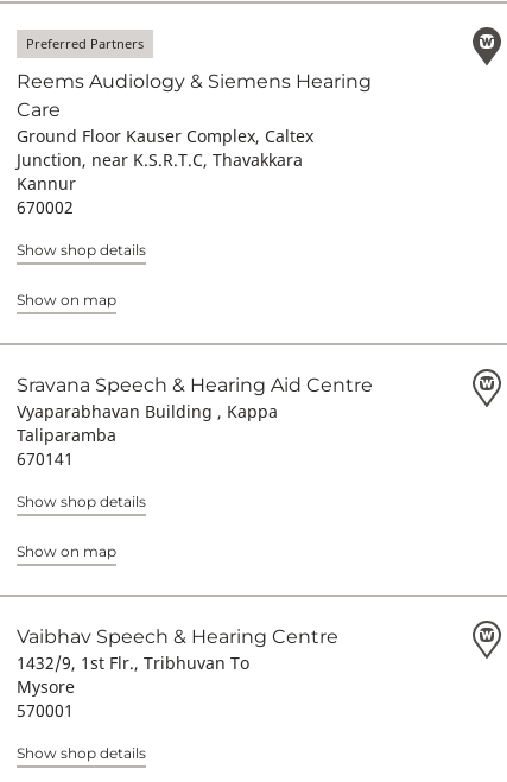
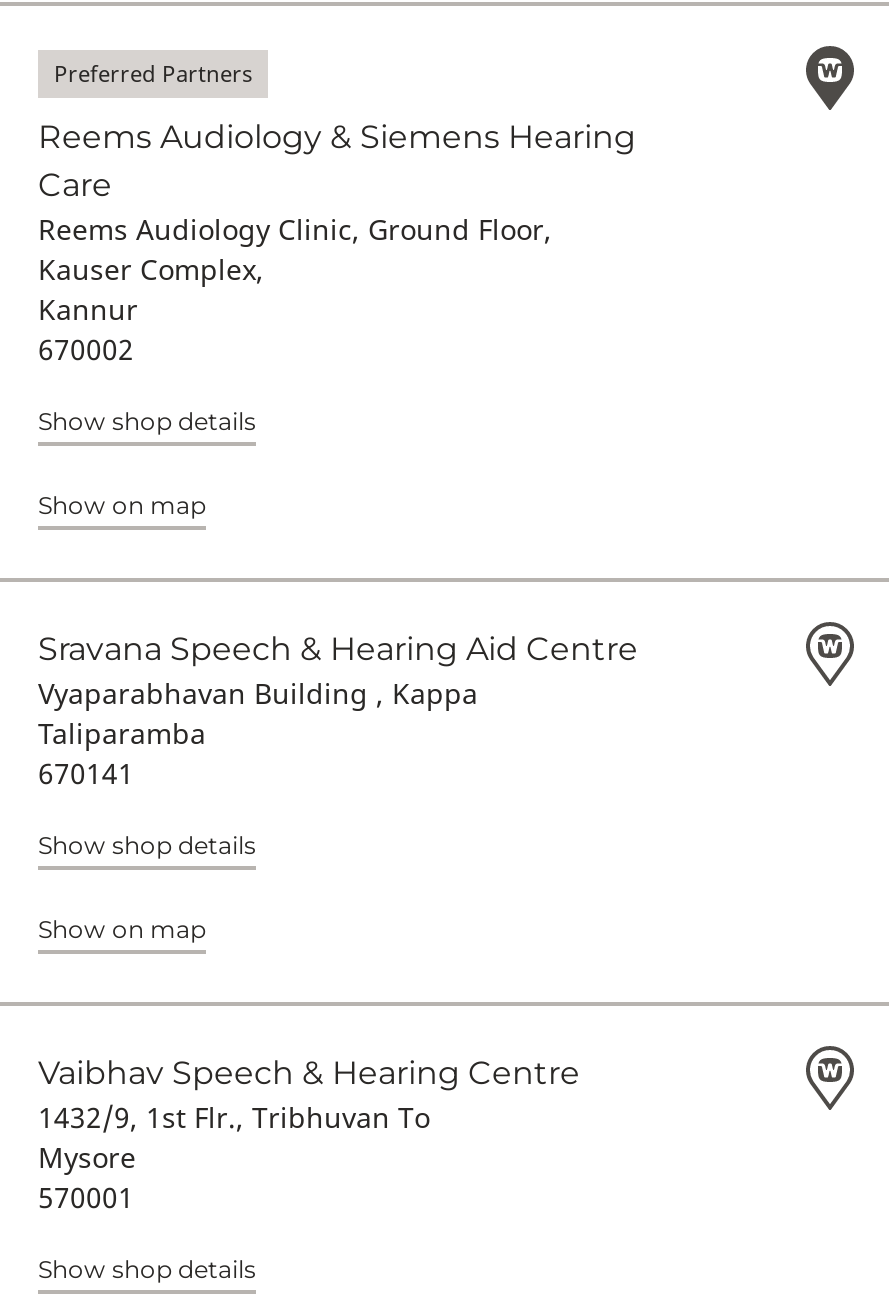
[17,125,313,171] Ground Floor Kauser Complex, Caltex | Junction, near K.S.R.T.C, Thavakkara -> [38,210,552,288] Reems Audiology Clinic, Ground Floor, | Kauser Complex,

